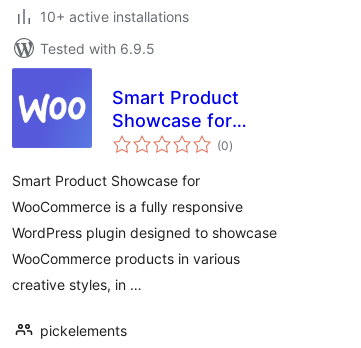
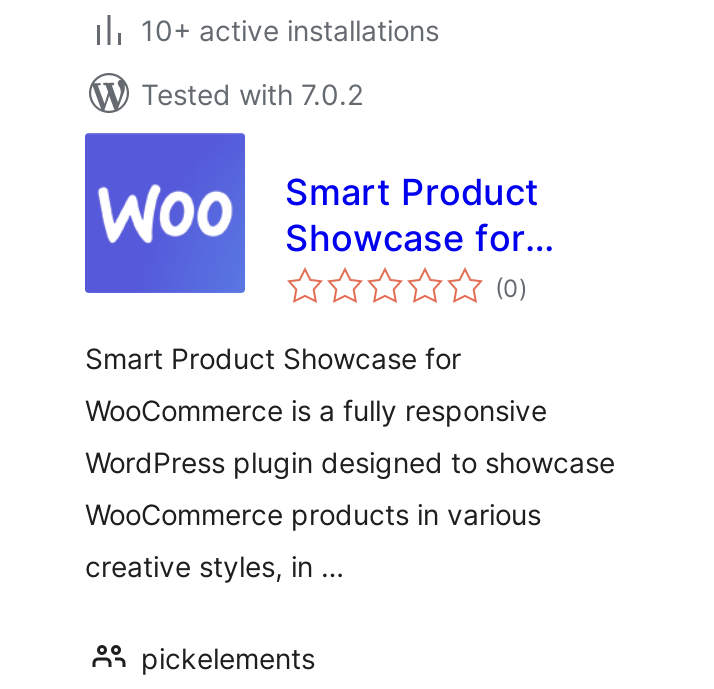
[40,40,155,57] Tested with 6.9.5 -> [141,77,363,111] Tested with 7.0.2

